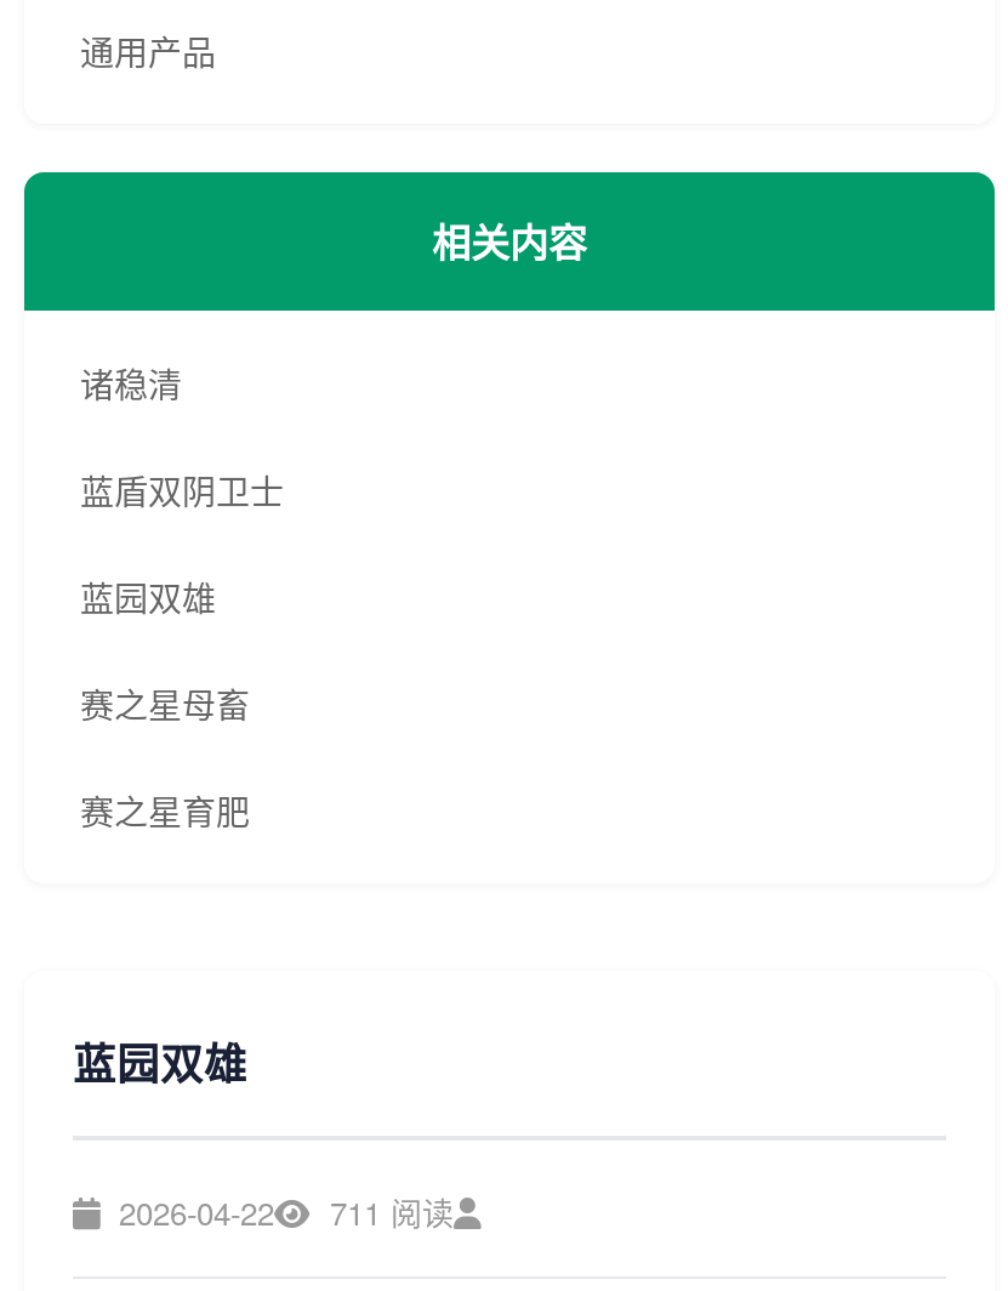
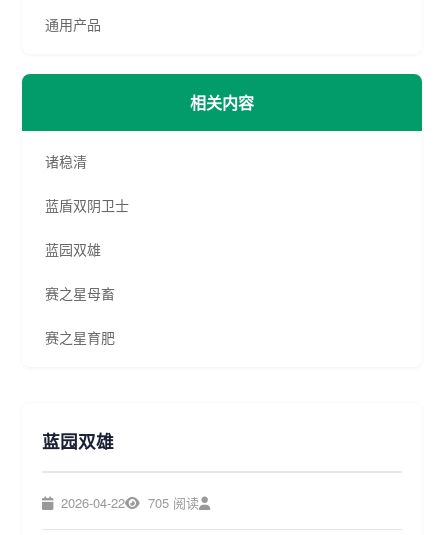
[109,1189,454,1235] 2026-04-22 711 阅读 -> [57,493,199,512] 2026-04-22 705 阅读

